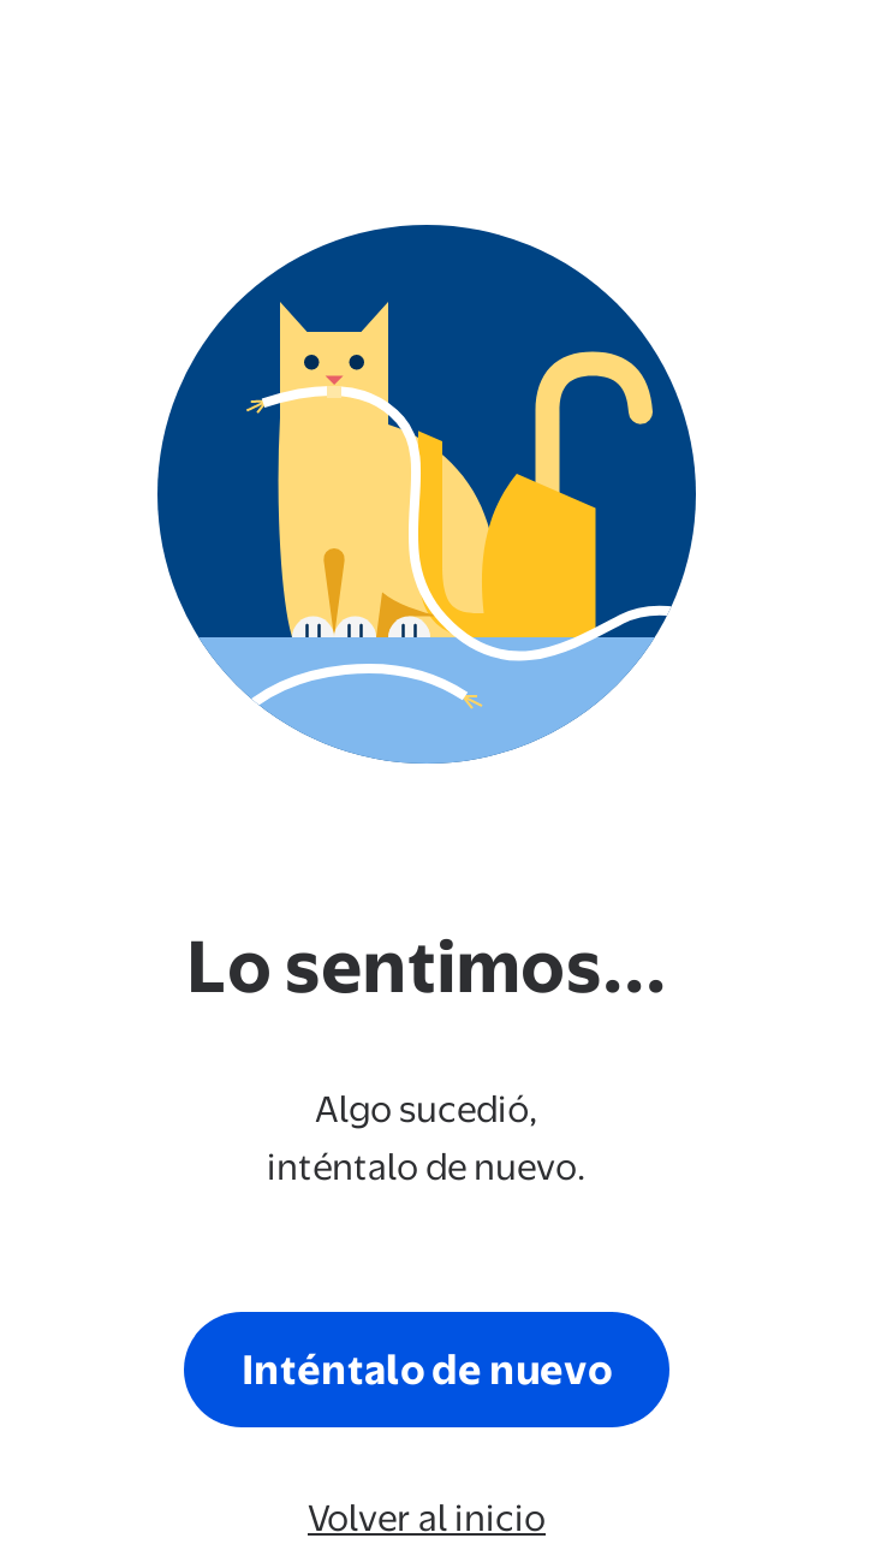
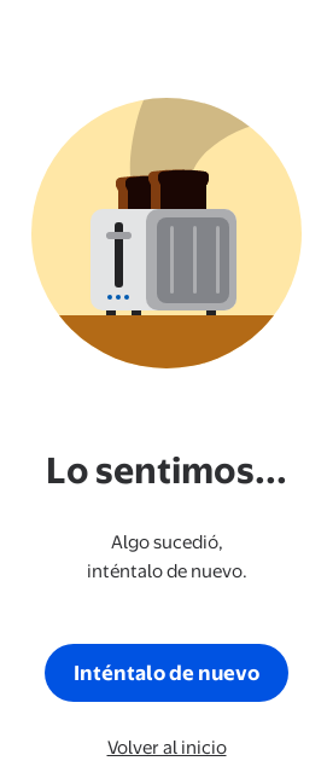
[155,222,698,766] [image] -> [31,98,302,370] [image]

